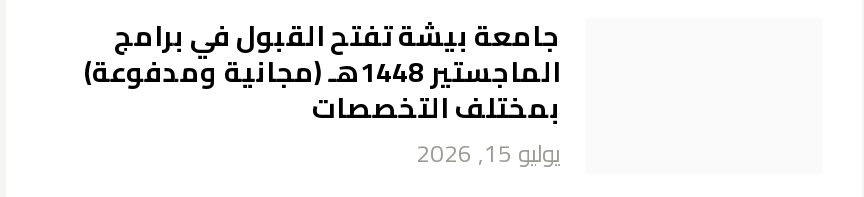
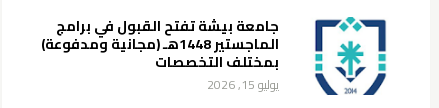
none -> [314,16,387,96] [image]

